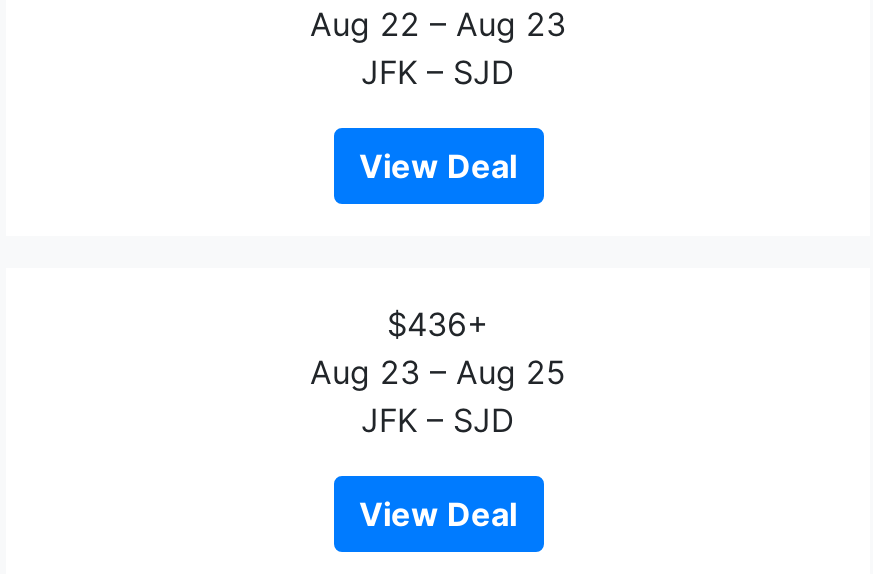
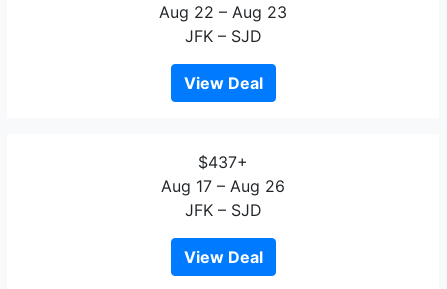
[387,304,489,344] $436+ -> [198,152,248,172] $437+
[310,352,566,392] Aug 23 – Aug 25 -> [161,176,285,196] Aug 17 – Aug 26

